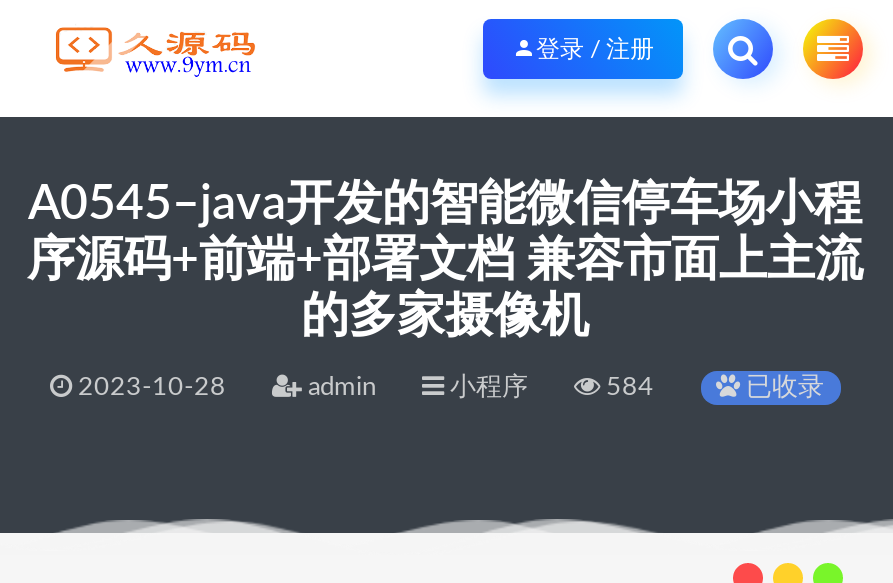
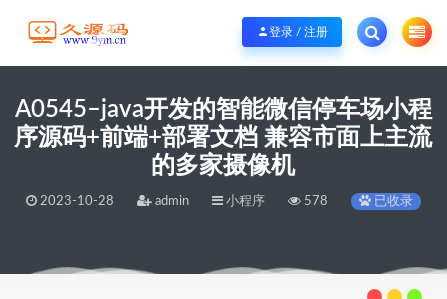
[600,375,654,401] 584 -> [300,195,327,208] 578

